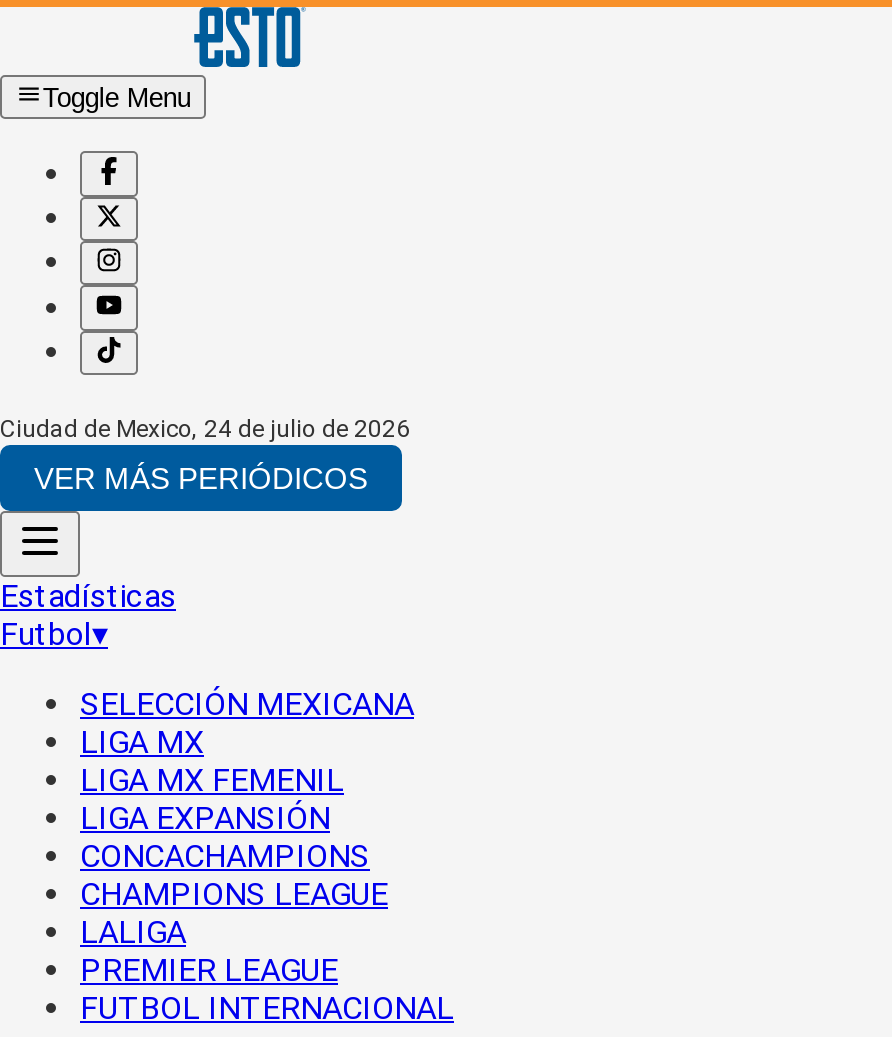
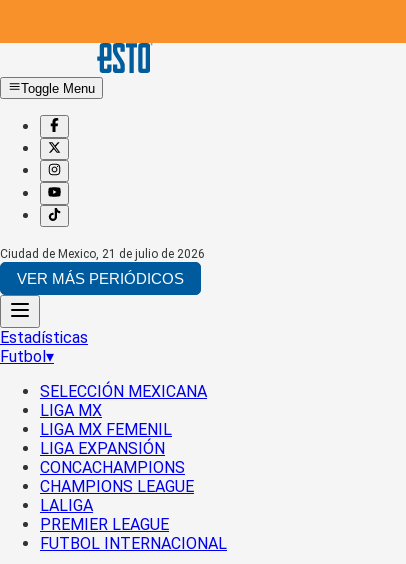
[0,415,410,443] Ciudad de Mexico, 24 de julio de 2026 -> [0,247,205,261] Ciudad de Mexico, 21 de julio de 2026

